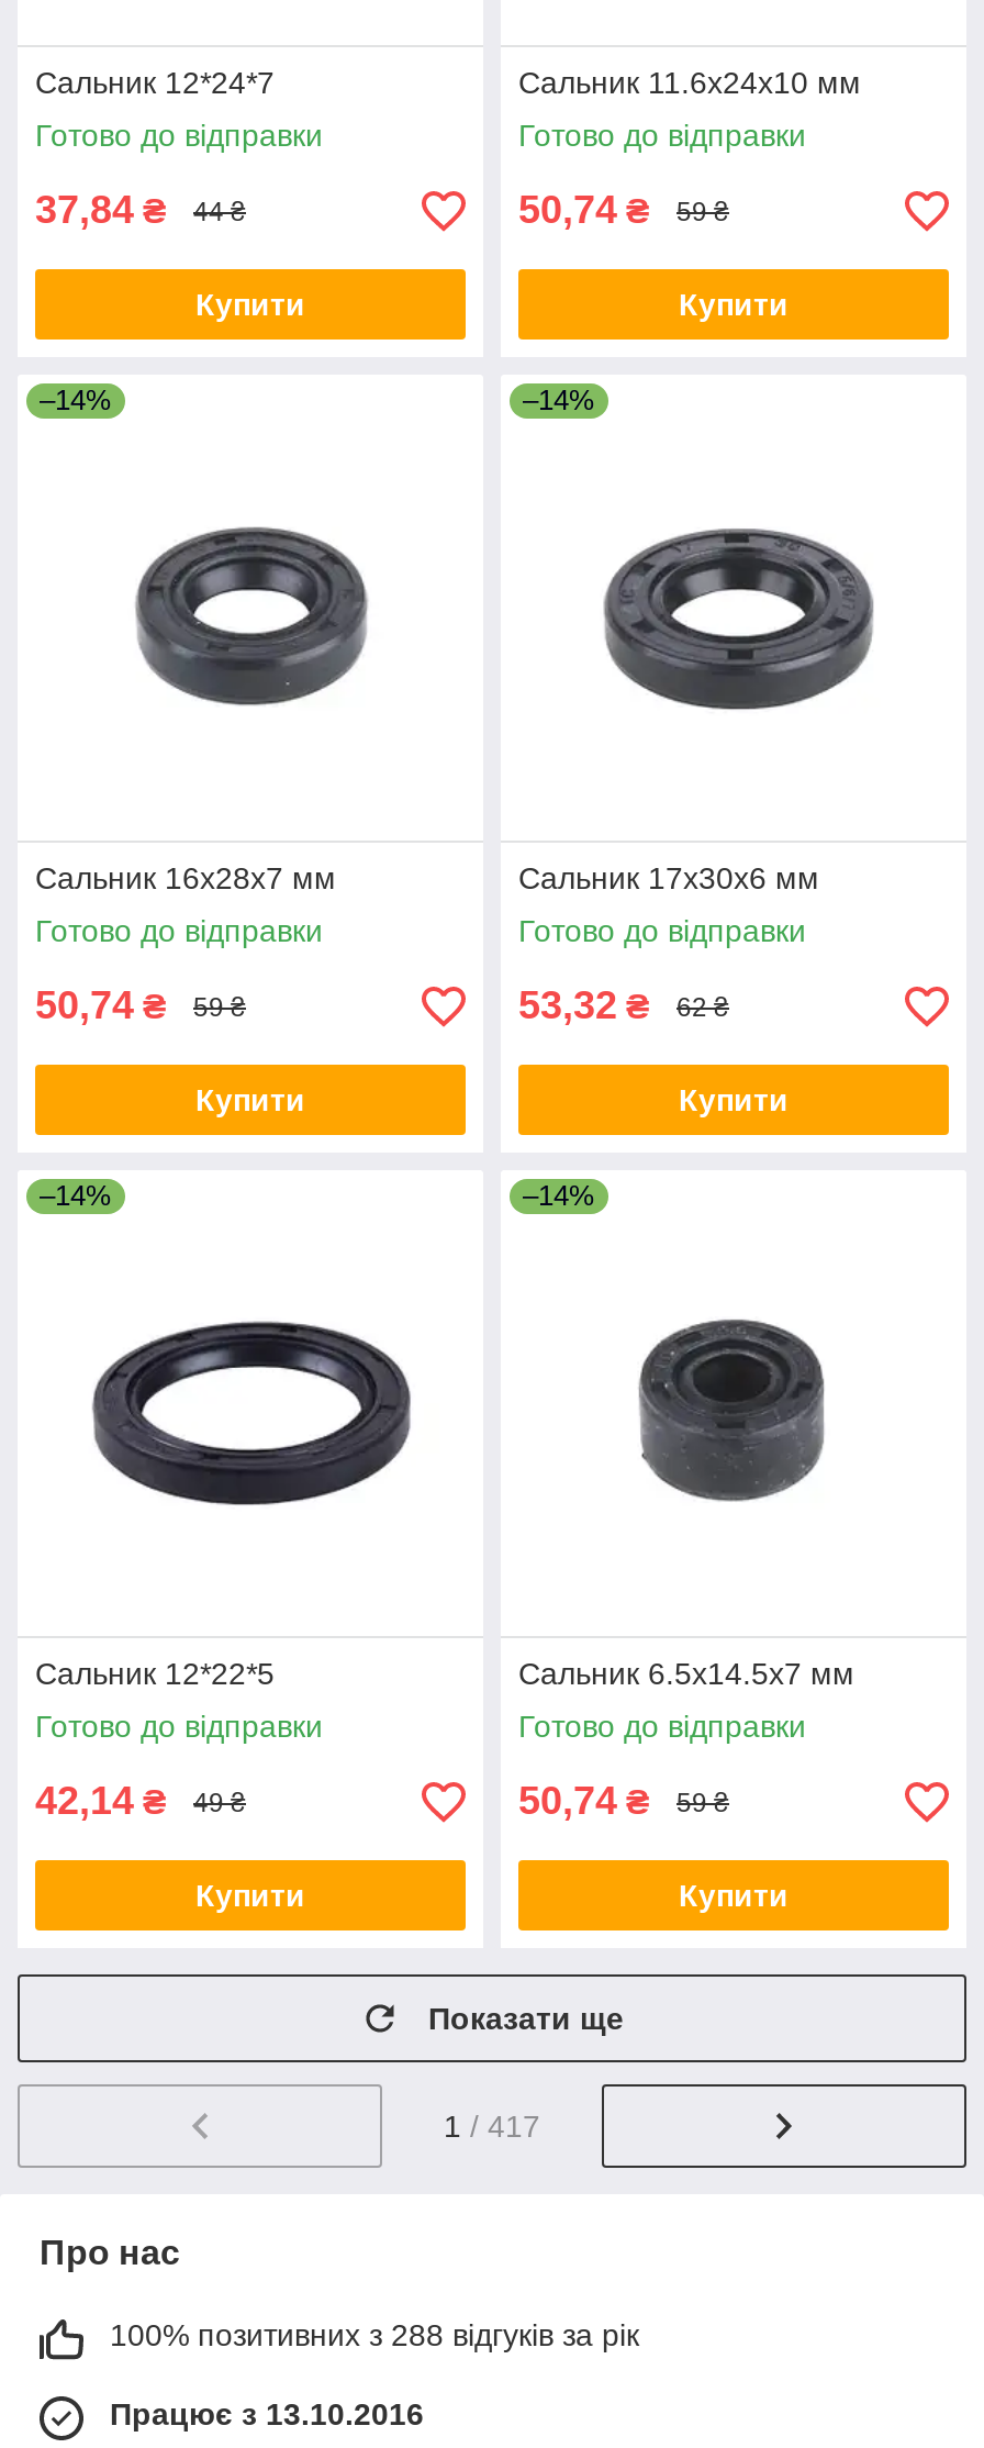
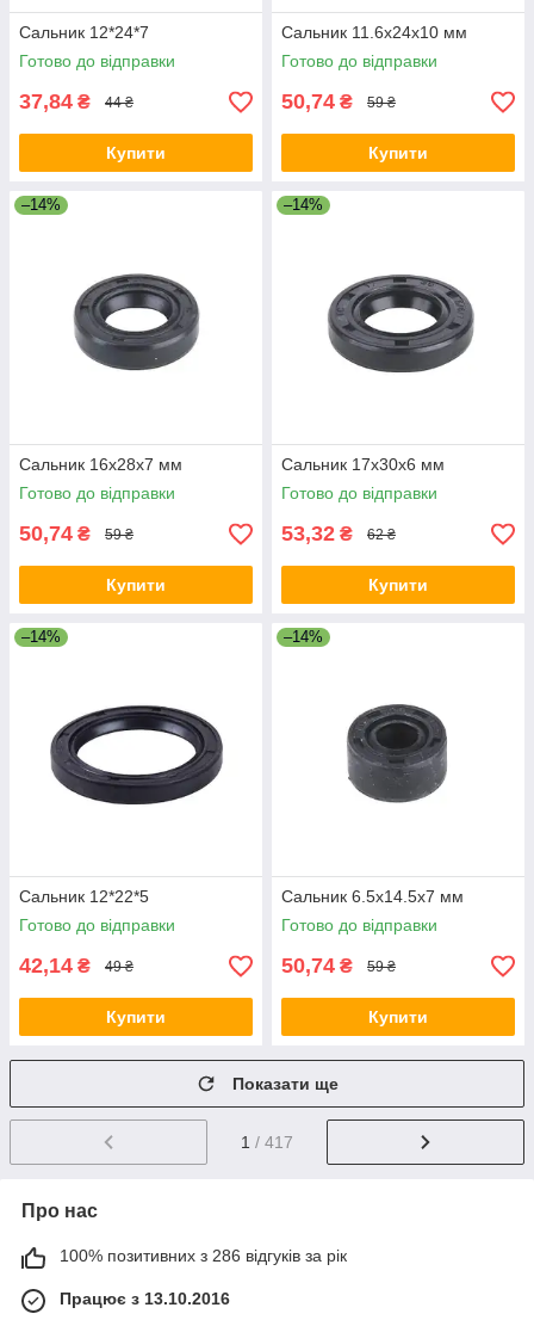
[110,2318,639,2353] 100% позитивних з 288 відгуків за рік -> [60,1246,347,1265] 100% позитивних з 286 відгуків за рік

